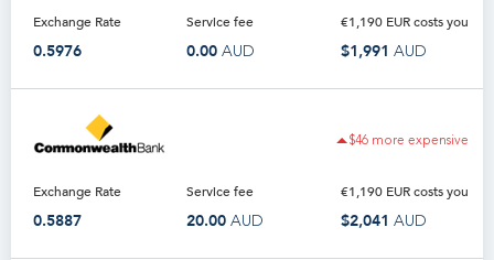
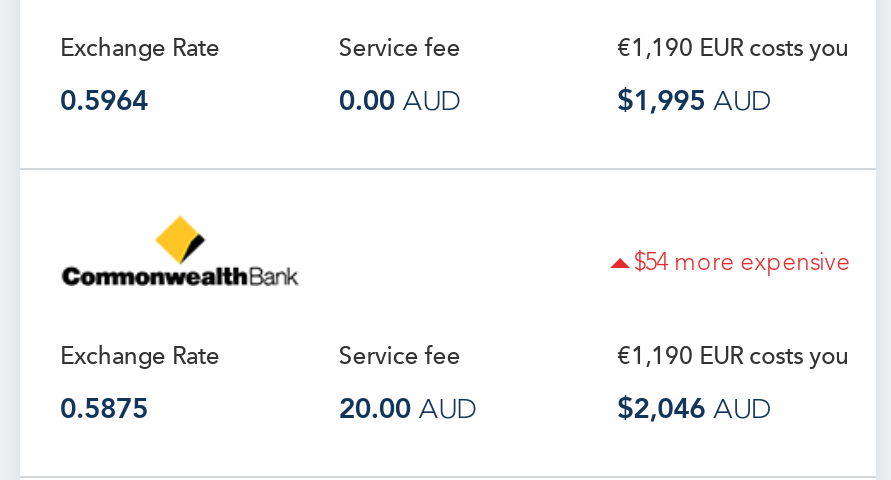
[33,41,82,61] 0.5976 -> [60,82,148,118] 0.5964
[340,41,426,61] $1,991 AUD -> [617,82,773,118] $1,995 AUD
[350,134,469,148] $46 more expensive -> [635,252,851,276] $54 more expensive
[33,210,82,230] 0.5887 -> [60,390,148,426] 0.5875
[340,210,426,230] $2,041 AUD -> [617,390,773,426] $2,046 AUD

